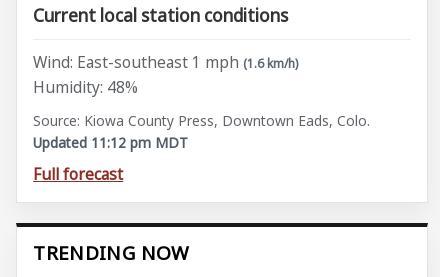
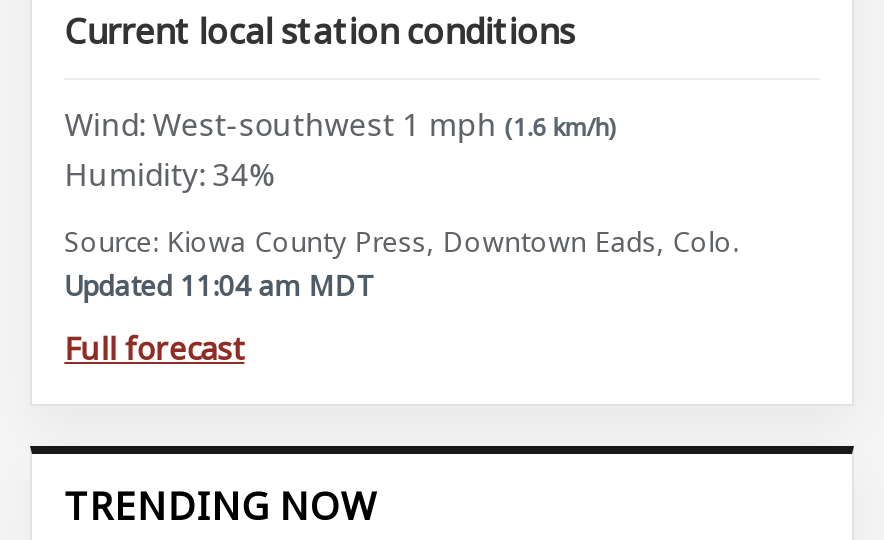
[33,51,298,73] Wind: East-southeast 1 mph (1.6 km/h) -> [64,101,614,145] Wind: West-southwest 1 mph (1.6 km/h)
[33,76,138,98] Humidity: 48% -> [64,152,274,196] Humidity: 34%
[33,133,188,152] Updated 11:12 pm MDT -> [64,266,374,304] Updated 11:04 am MDT

